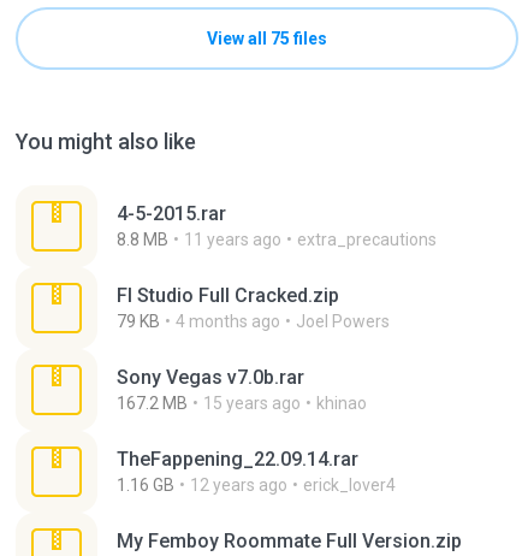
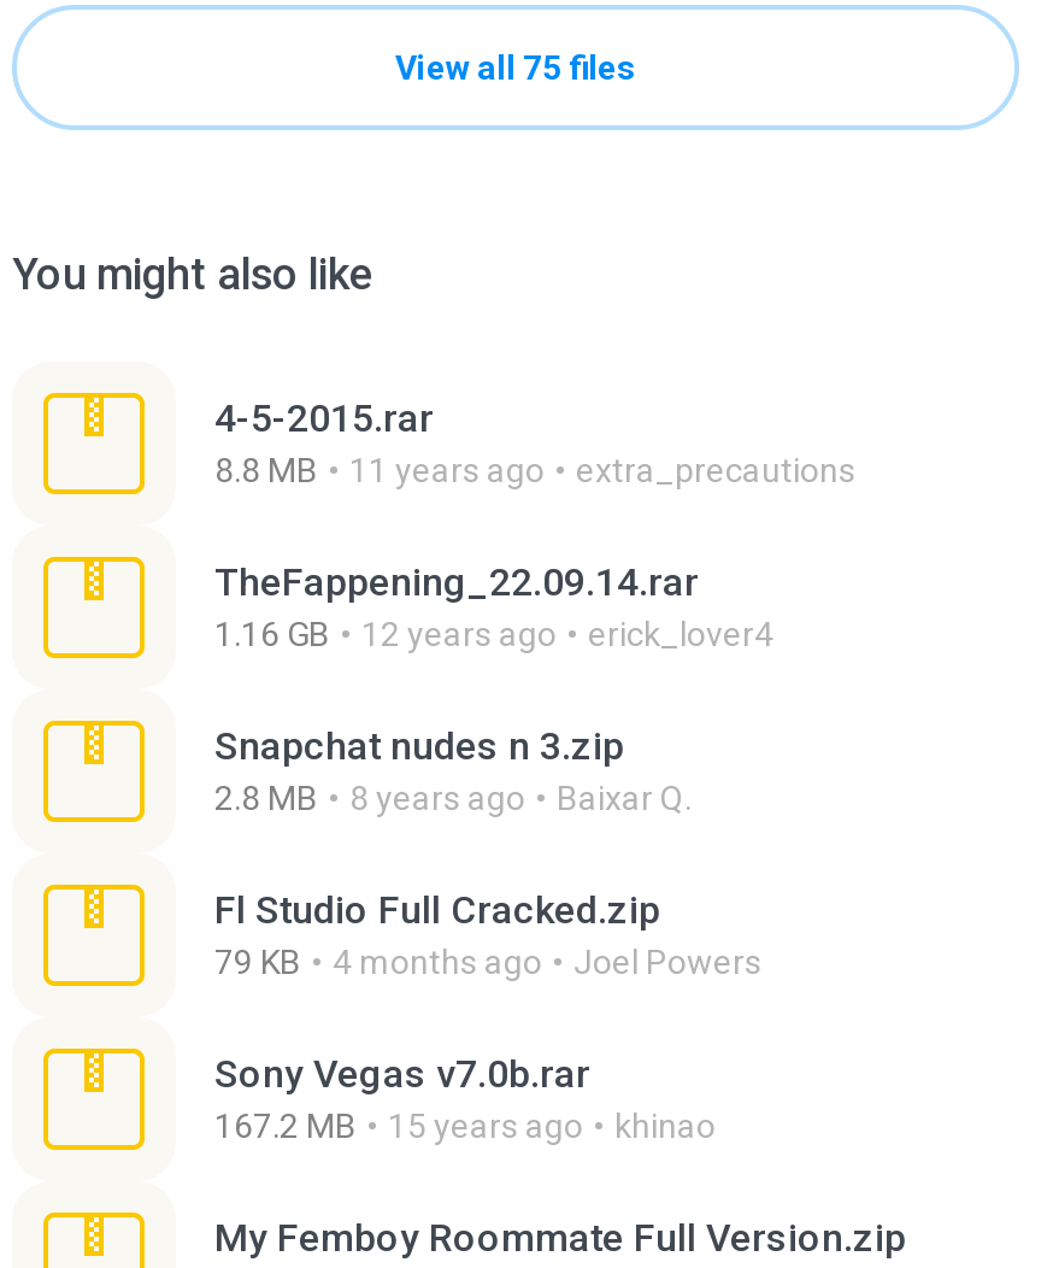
none -> [214,723,692,817] Snapchat nudes n 3.zip | 2.8 MB | 8 years ago | Baixar Q.
moved [117,284,390,413] -> [214,887,761,1145]: Fl Studio Full Cracked.zip | 79 KB | 4 months ago | Joel Powers | Sony Vegas v7.0b.rar | 167.2 MB | 15 years ago | khinao
moved [117,448,396,495] -> [214,559,773,653]: TheFappening_22.09.14.rar | 1.16 GB | 12 years ago | erick_lover4

